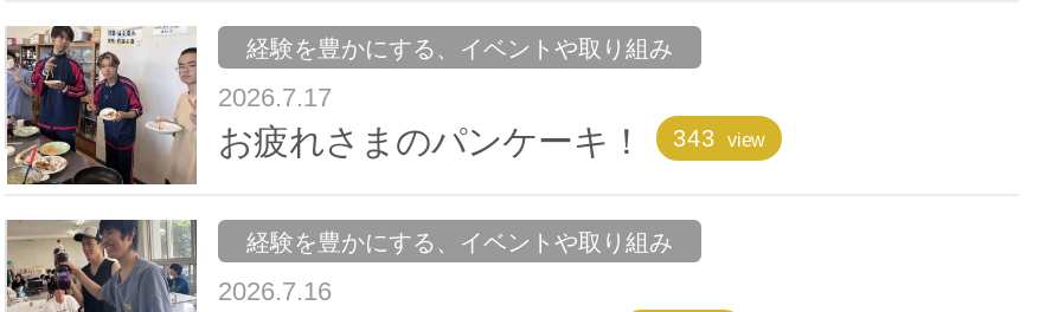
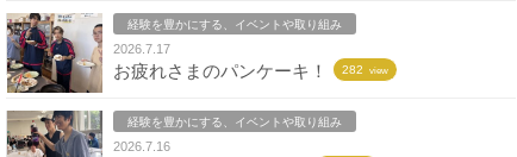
[218,121,765,161] お疲れさまのパンケーキ！ 343 view -> [113,61,388,81] お疲れさまのパンケーキ！ 282 view

